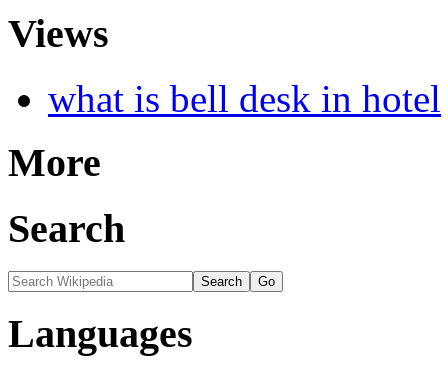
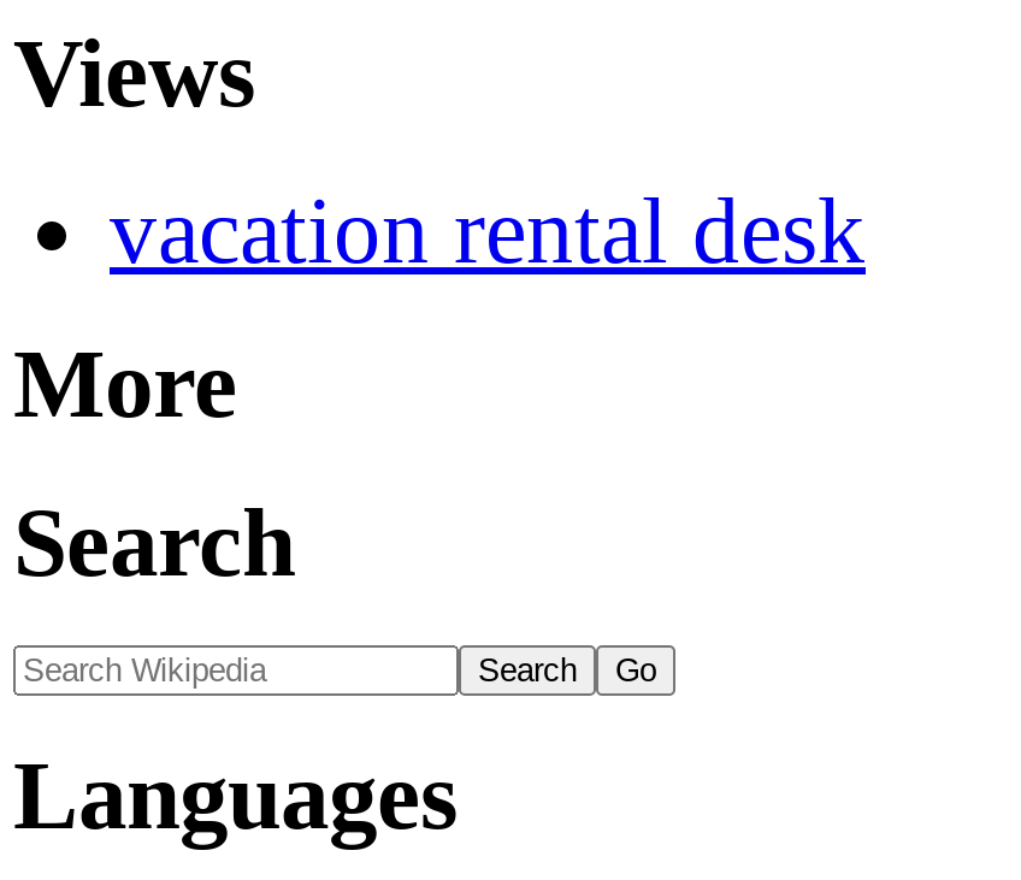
[48,77,441,120] what is bell desk in hotel -> [110,177,866,281] vacation rental desk

